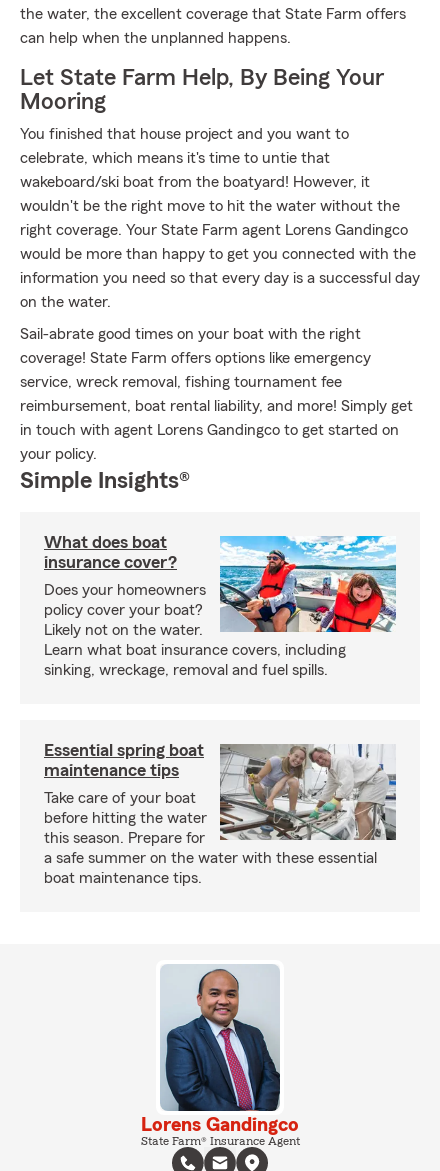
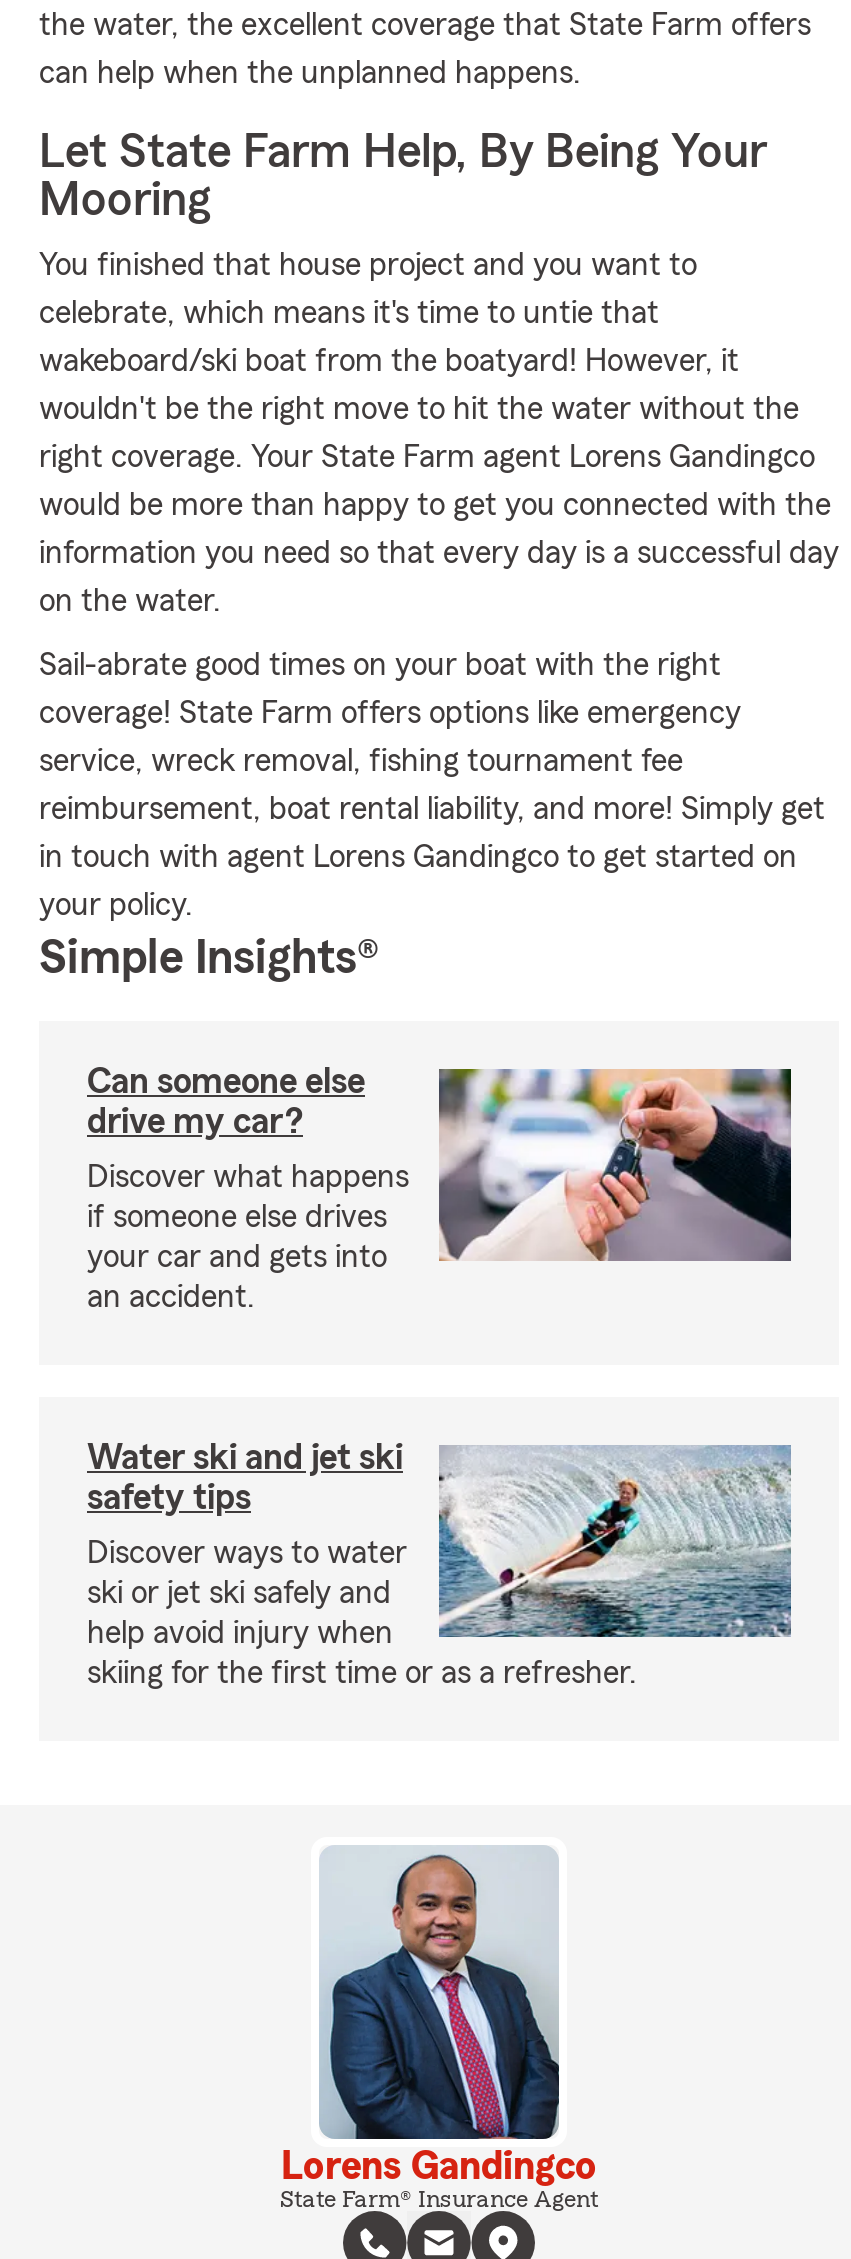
[44,533,177,571] What does boat | insurance cover? -> [87,1063,365,1139] Can someone else | drive my car?
[44,535,396,678] [image] | Does your homeowners | policy cover your boat? | Likely not on the water. | Learn what boat insurance covers, including | sinking, wreckage, removal and fuel spills. -> [87,1067,793,1313] [image] | Discover what happens | if someone else drives | your car and gets into | an accident.
[44,741,204,779] Essential spring boat | maintenance tips -> [87,1439,403,1515] Water ski and jet ski | safety tips
[44,743,396,886] [image] | Take care of your boat | before hitting the water | this season. Prepare for | a safe summer on the water with these essential | boat maintenance tips. -> [87,1445,791,1689] [image] | Discover ways to water | ski or jet ski safely and | help avoid injury when | skiing for the first time or as a refresher.

